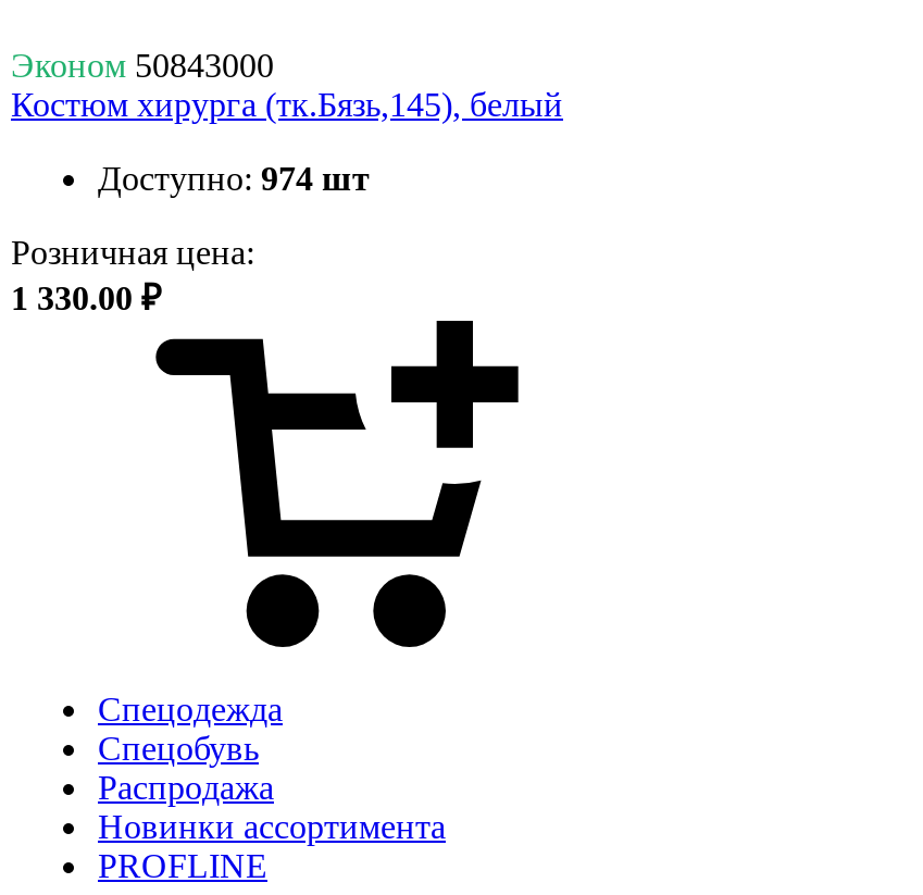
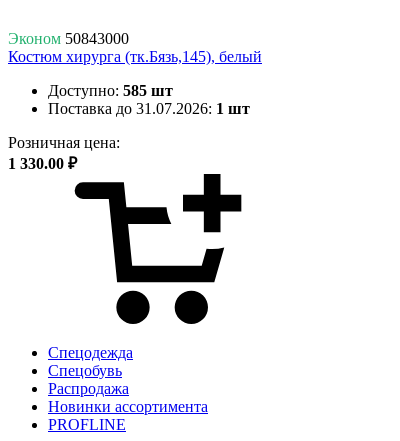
[98,159,370,196] Доступно: 974 шт -> [48,81,250,116] Доступно: 585 шт | Поставка до 31.07.2026: 1 шт

